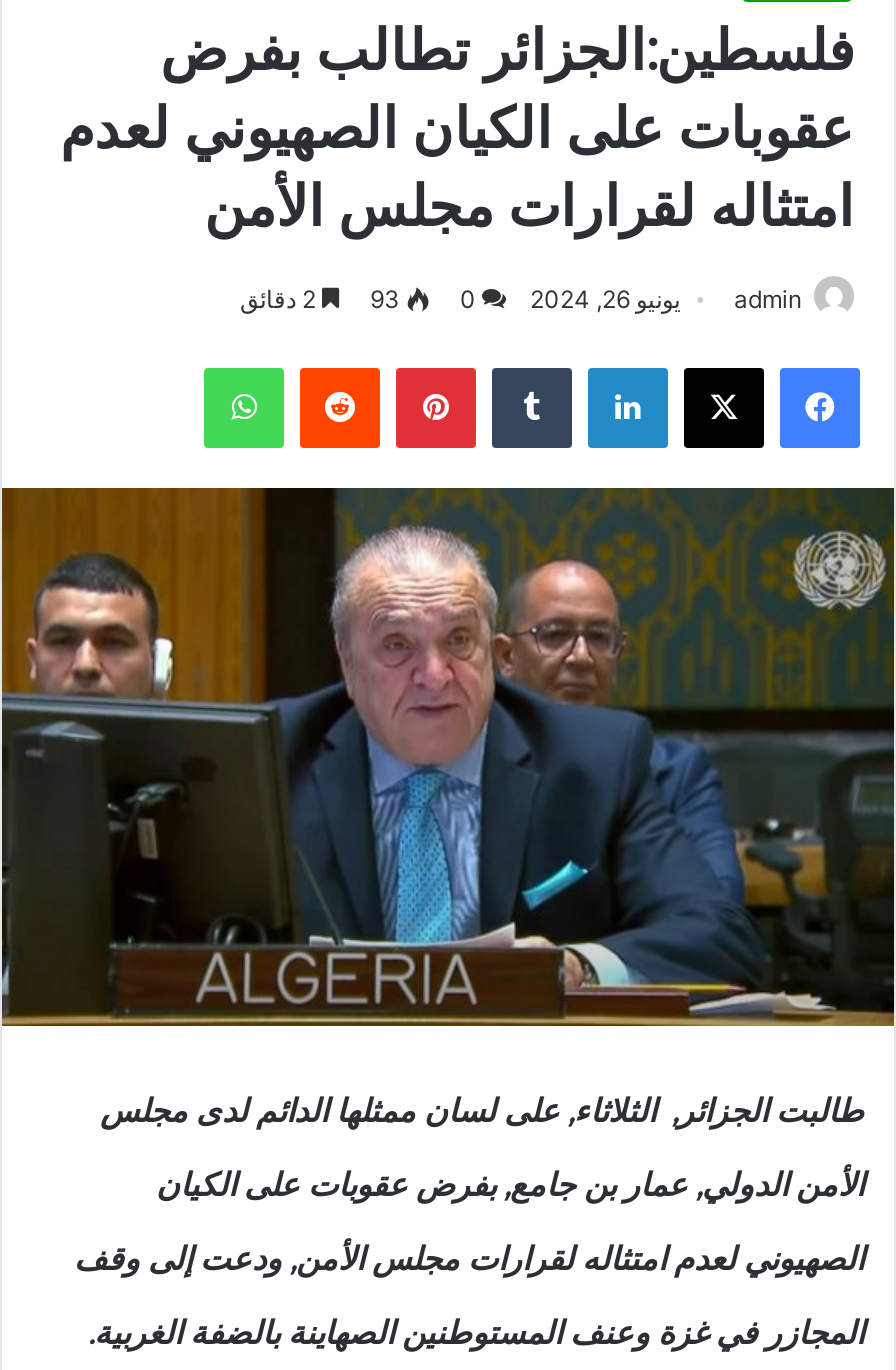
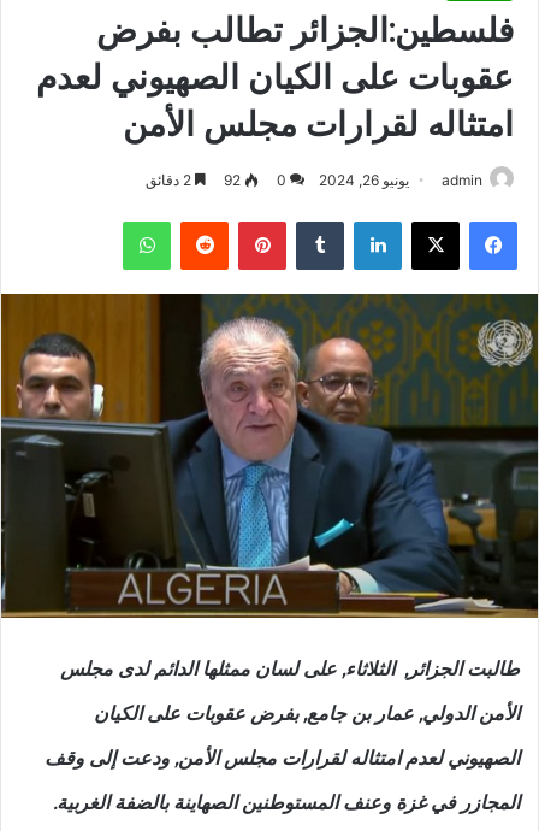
[370,283,400,313] 93 -> [224,171,241,189] 92

